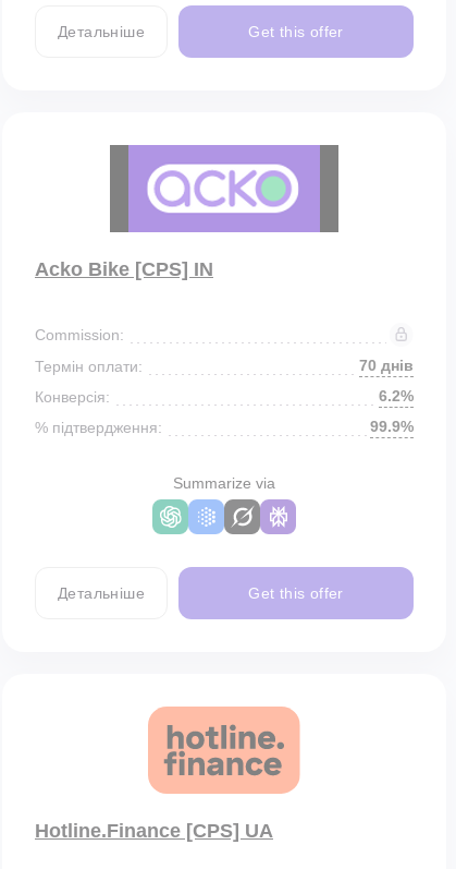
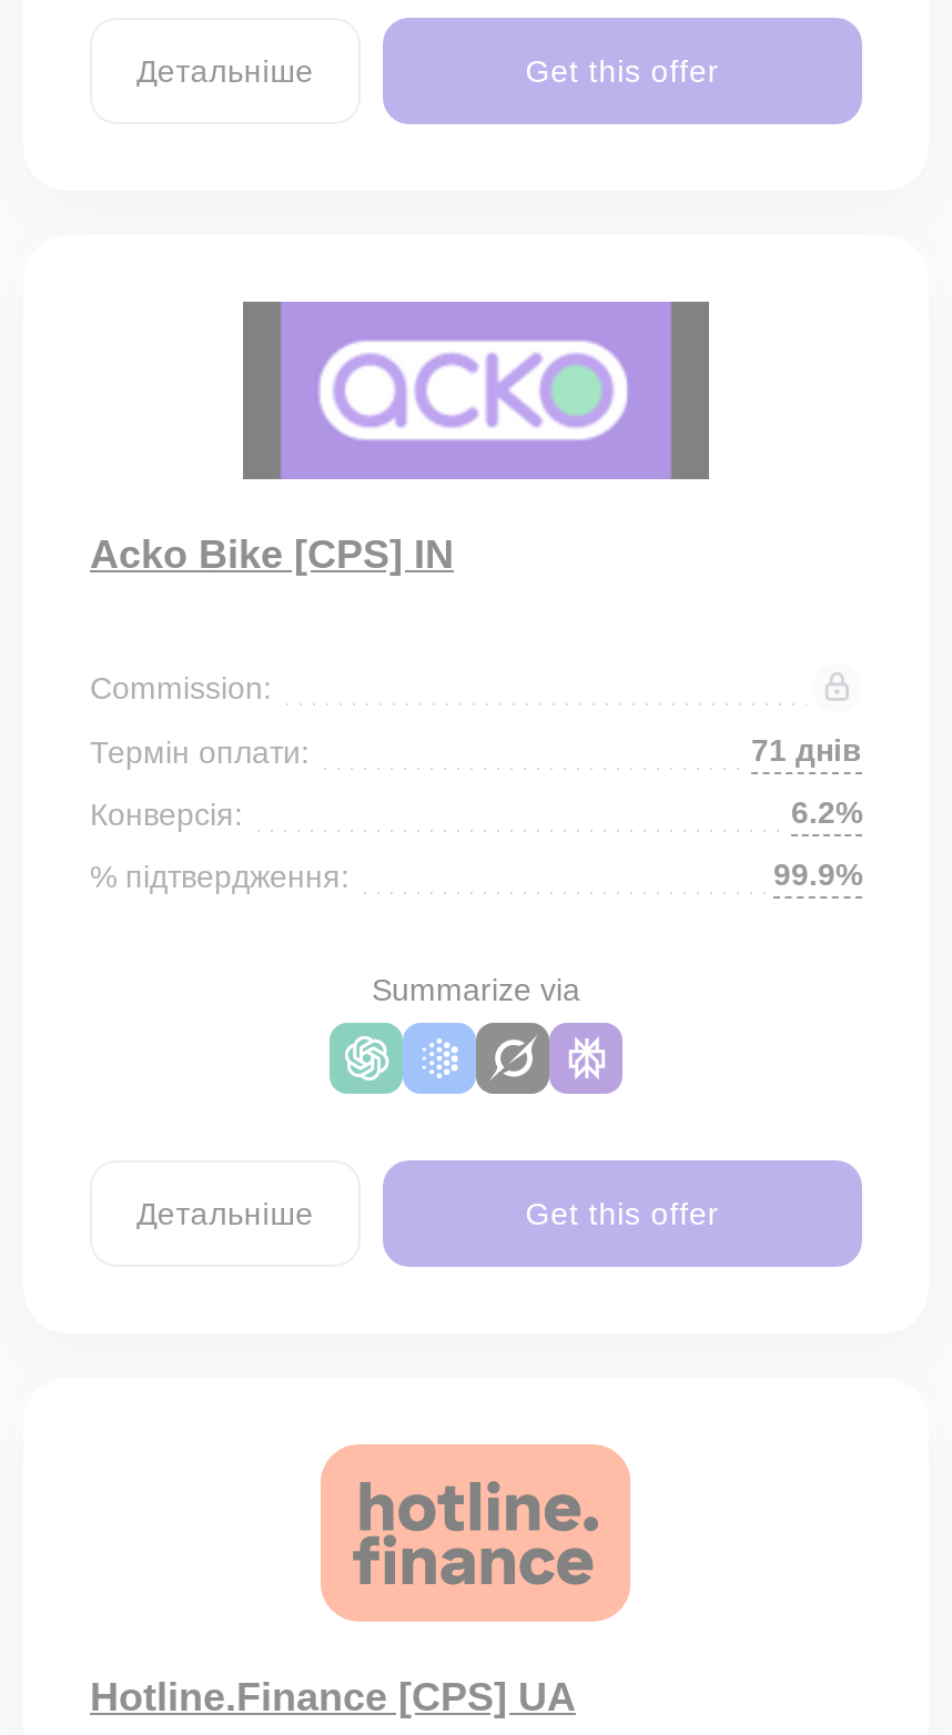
[359,357,414,374] 70 днів -> [751,732,862,768] 71 днів

